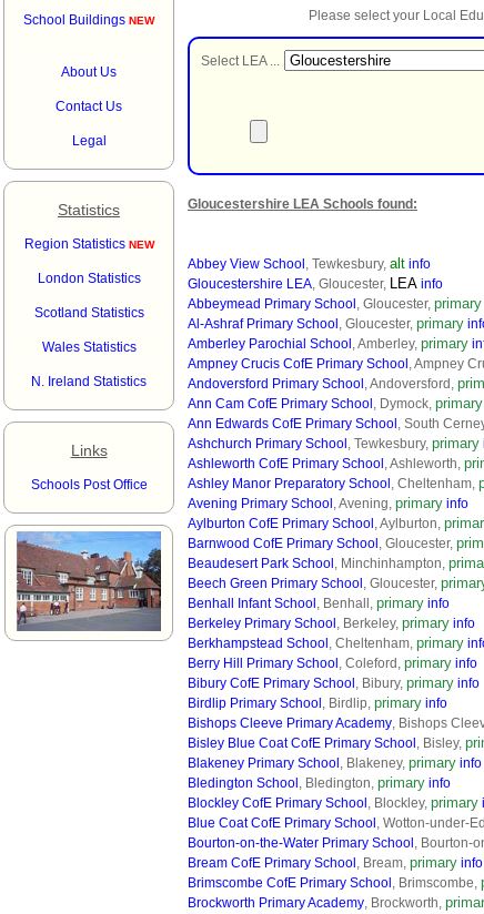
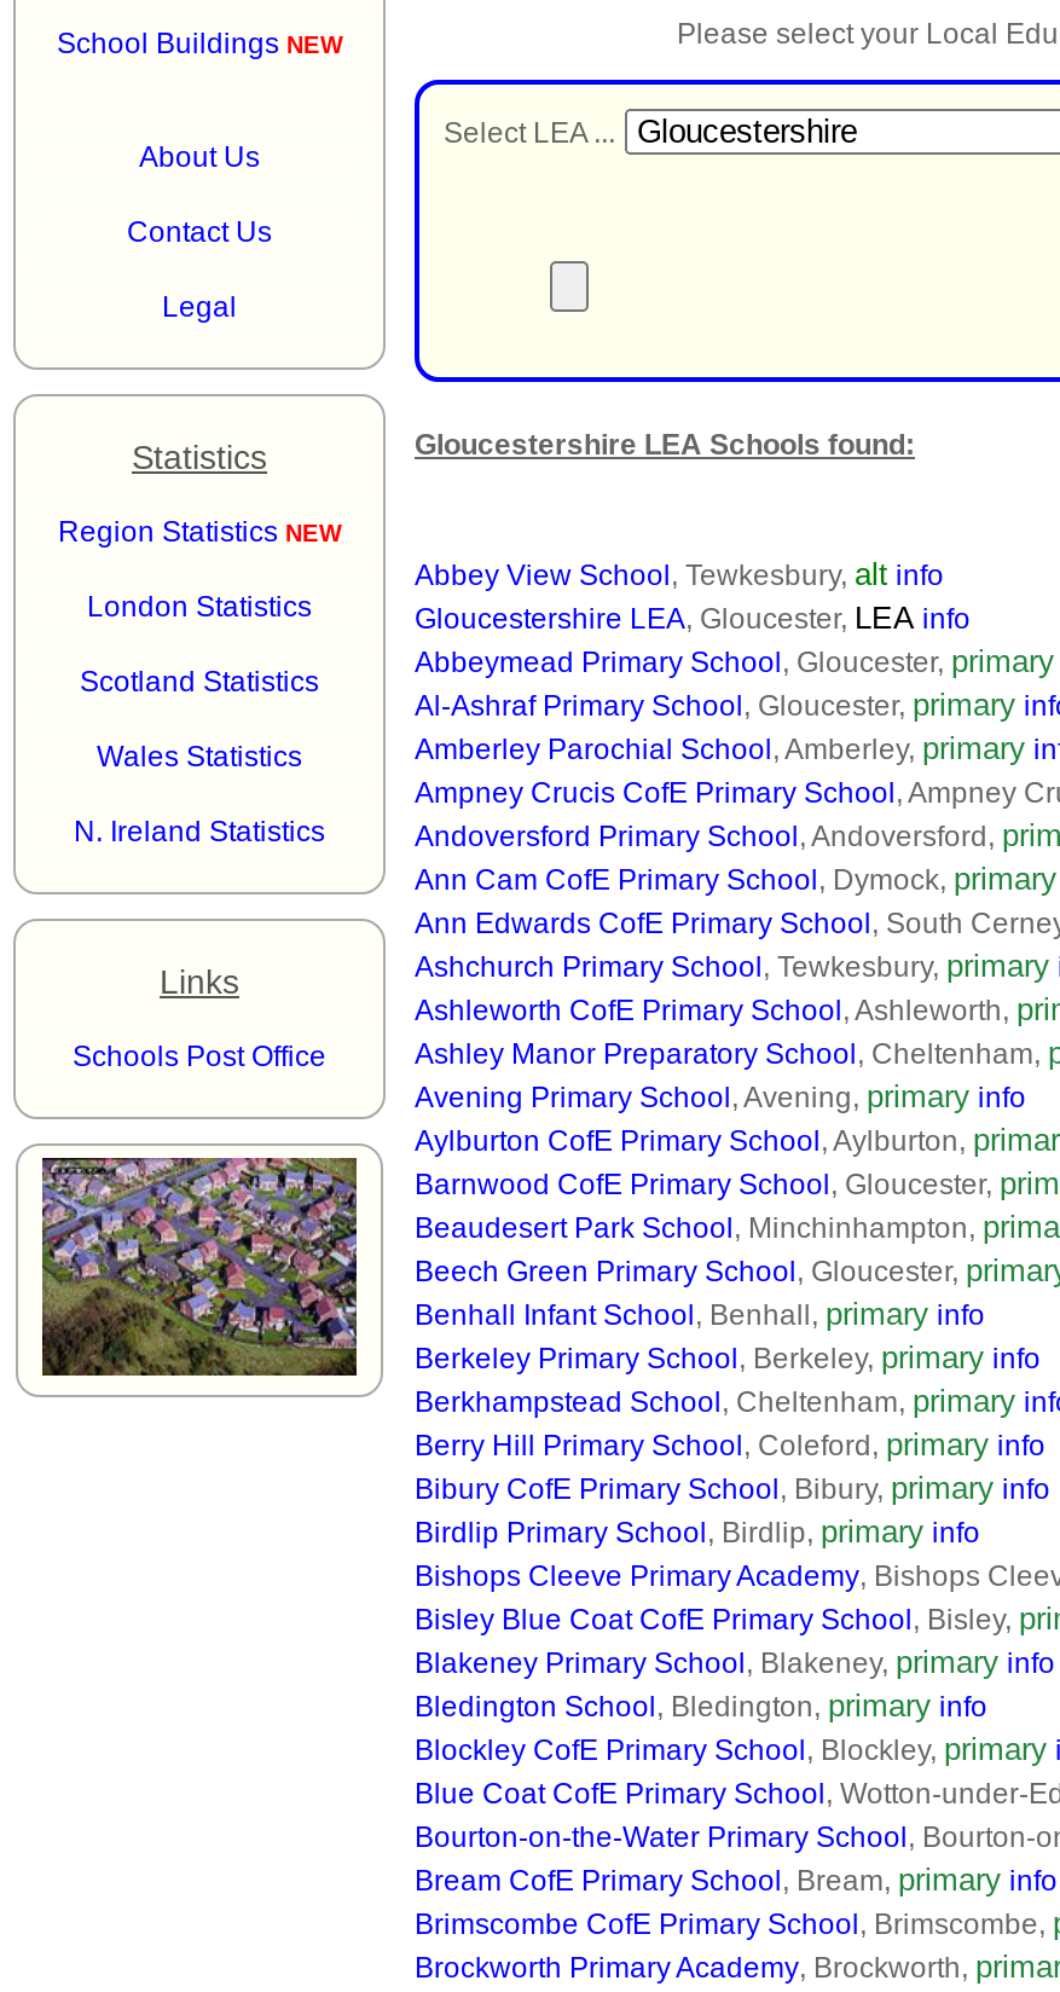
[16,530,162,632] [image] -> [40,1156,359,1378] [image]

